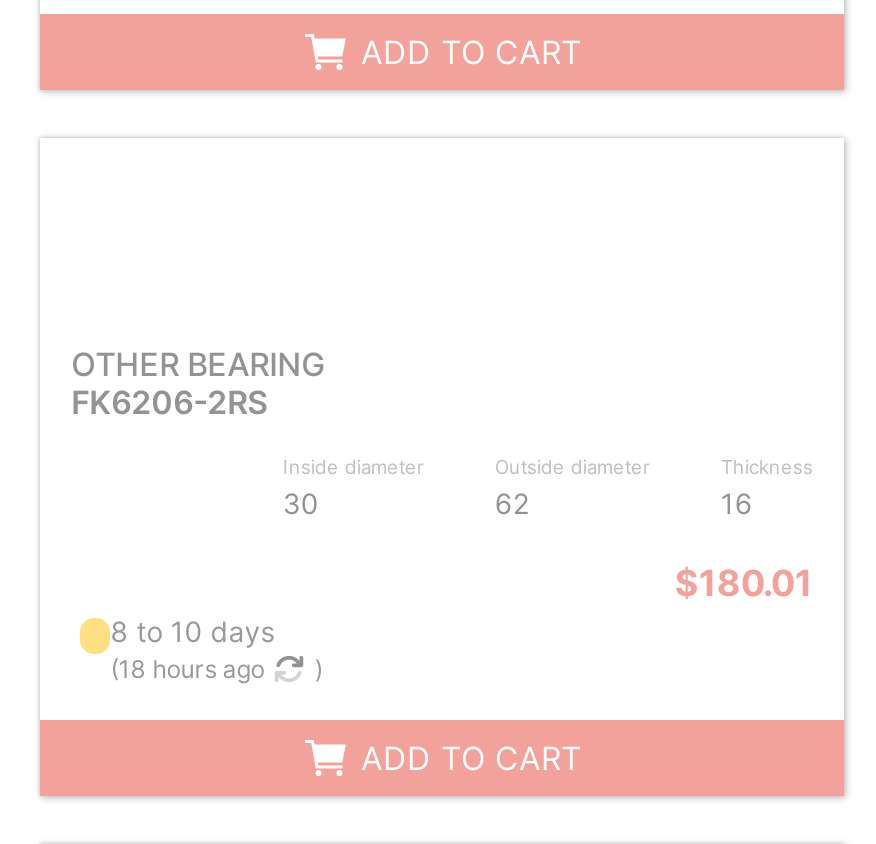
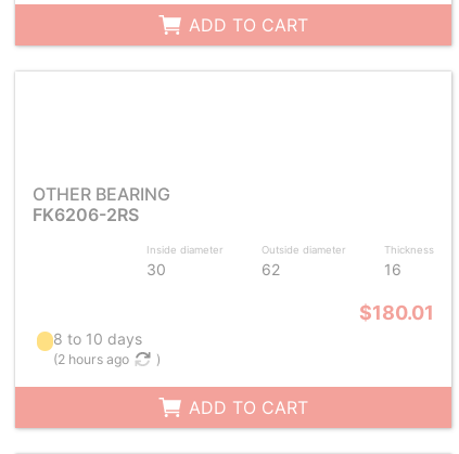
[110,654,264,684] (18 hours ago -> [53,351,129,367] (2 hours ago

